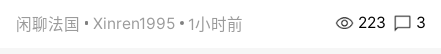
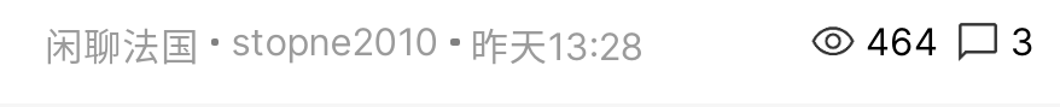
[93,13,386,34] Xinren1995 | 1小时前 | 223 -> [231,18,938,69] stopne2010 | 昨天13:28 | 464

